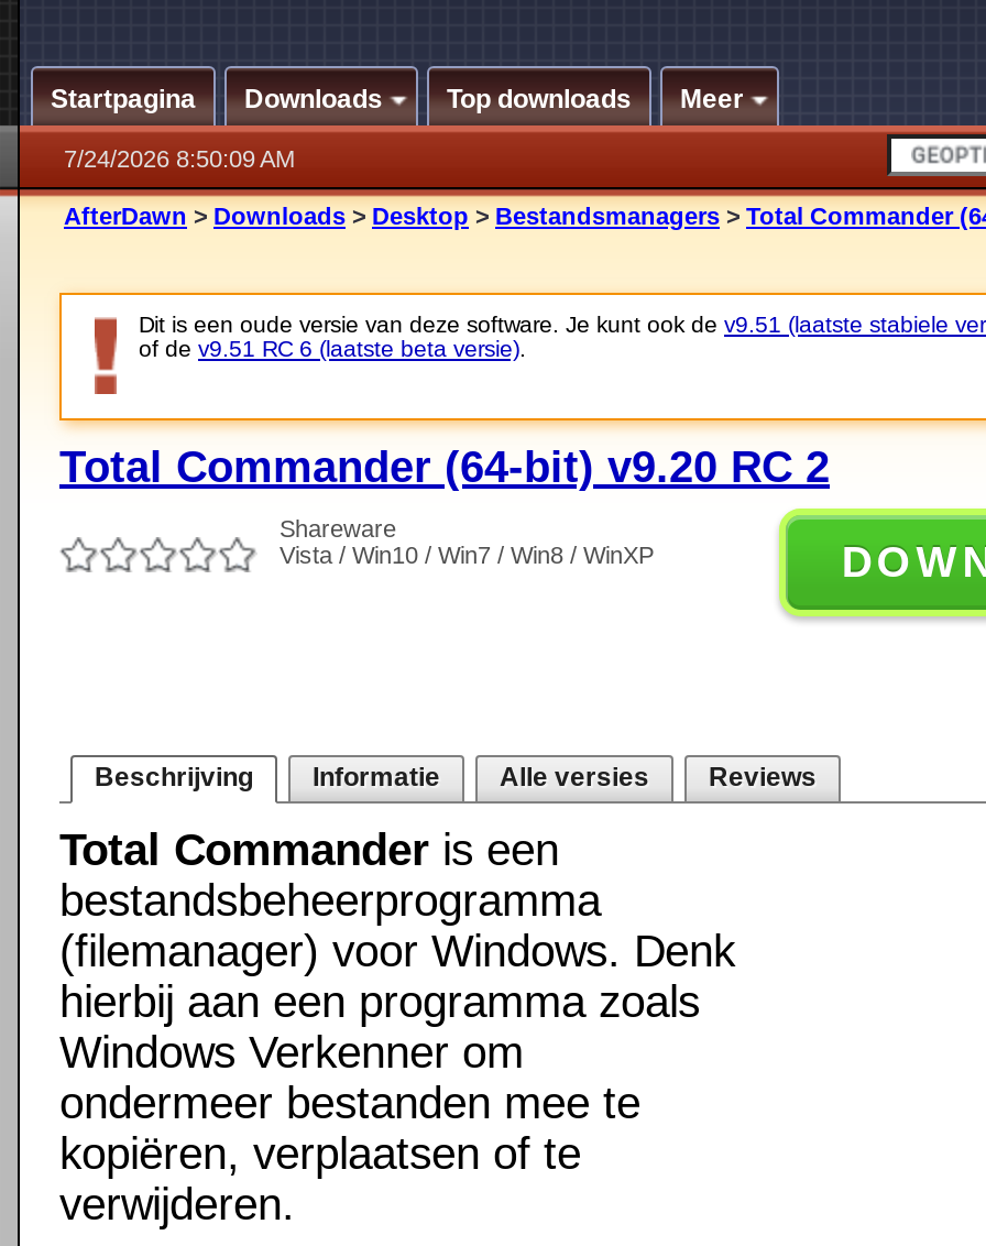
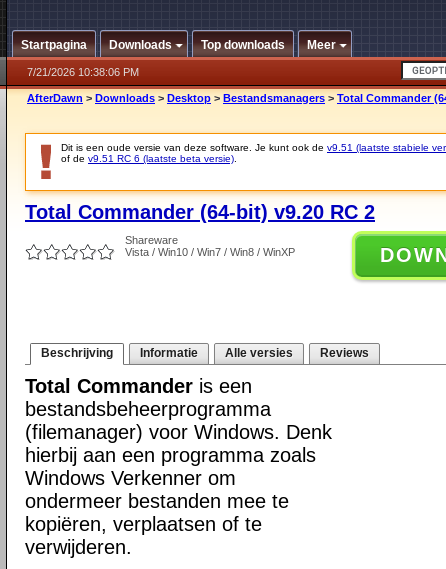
[64,145,295,172] 7/24/2026 8:50:09 AM -> [27,66,139,78] 7/21/2026 10:38:06 PM

